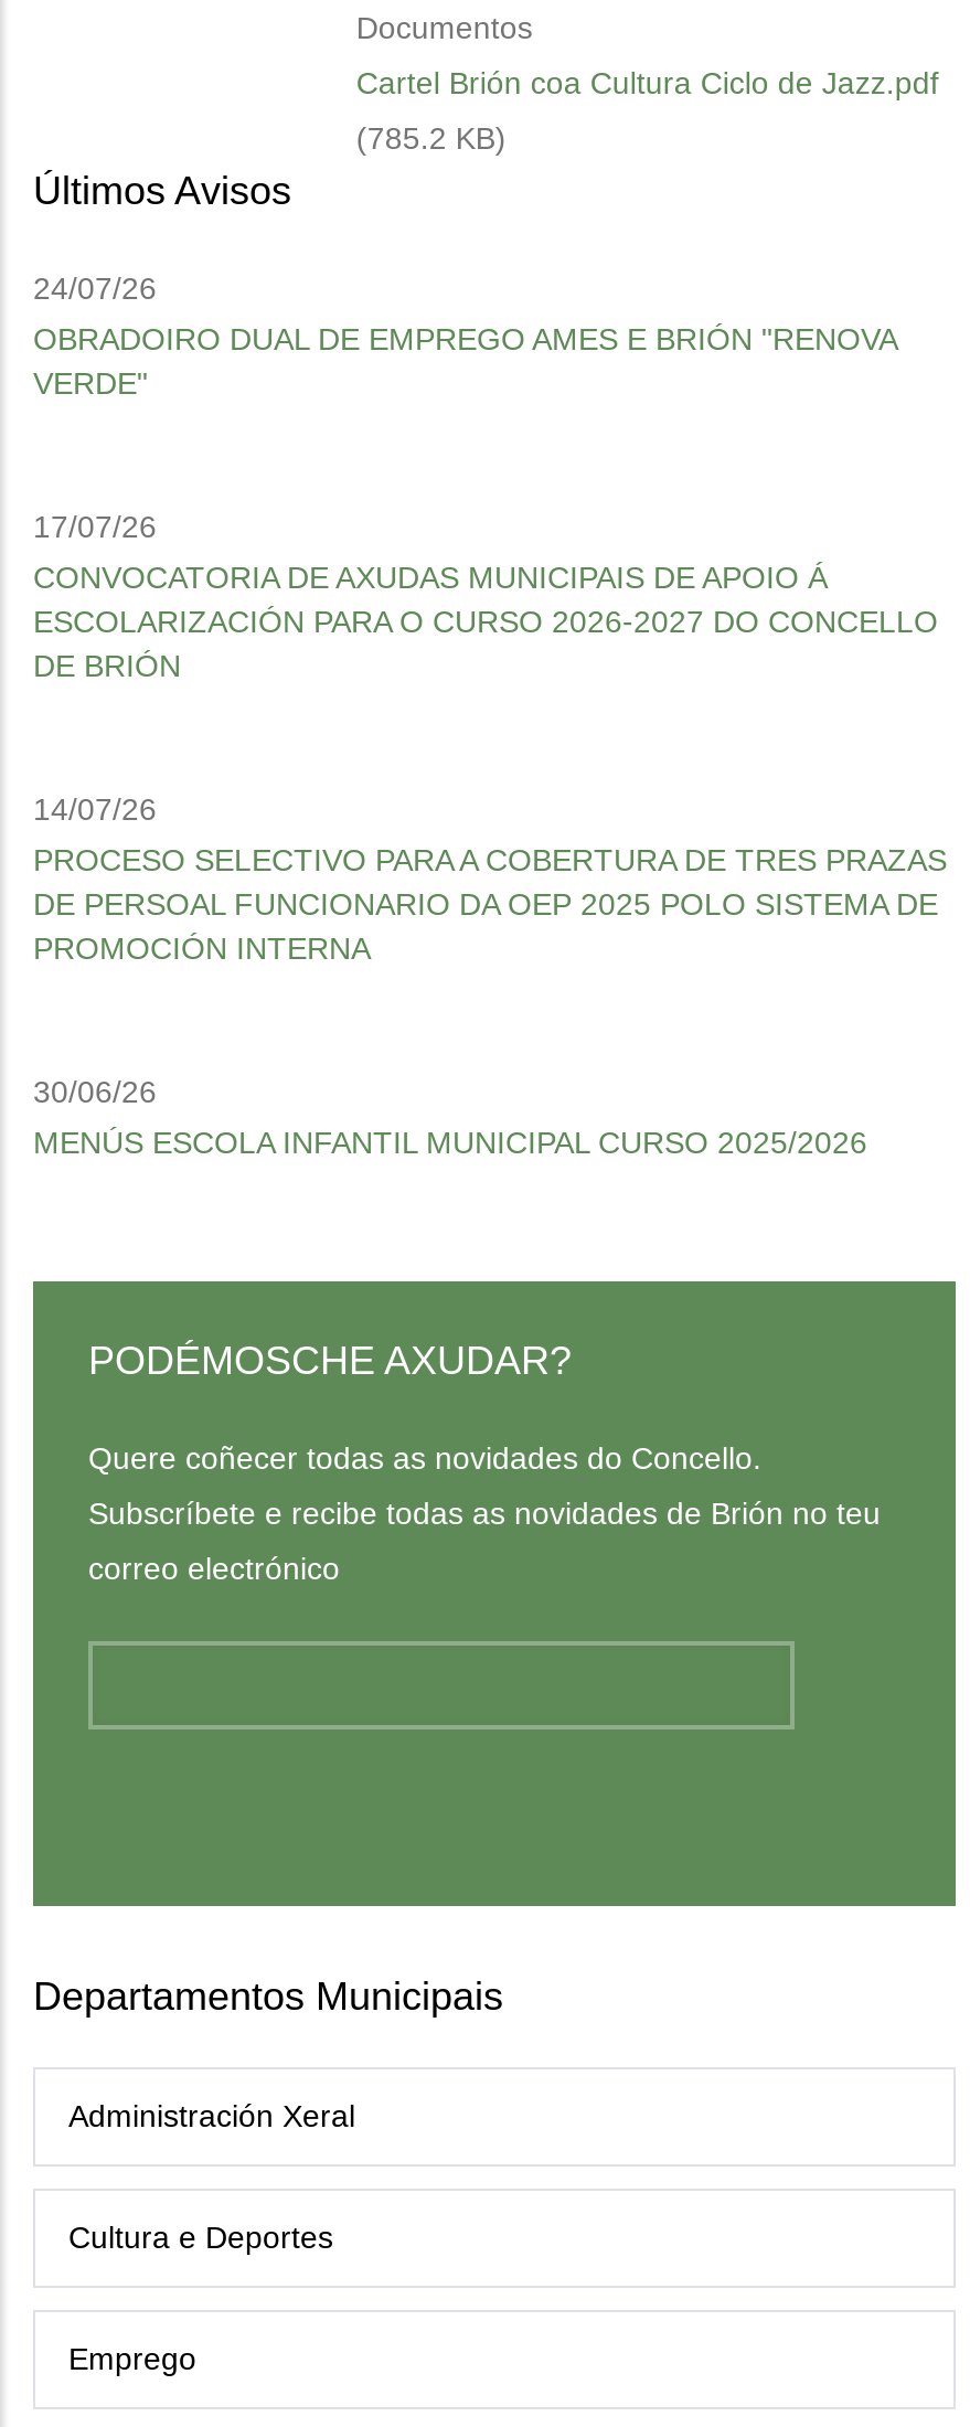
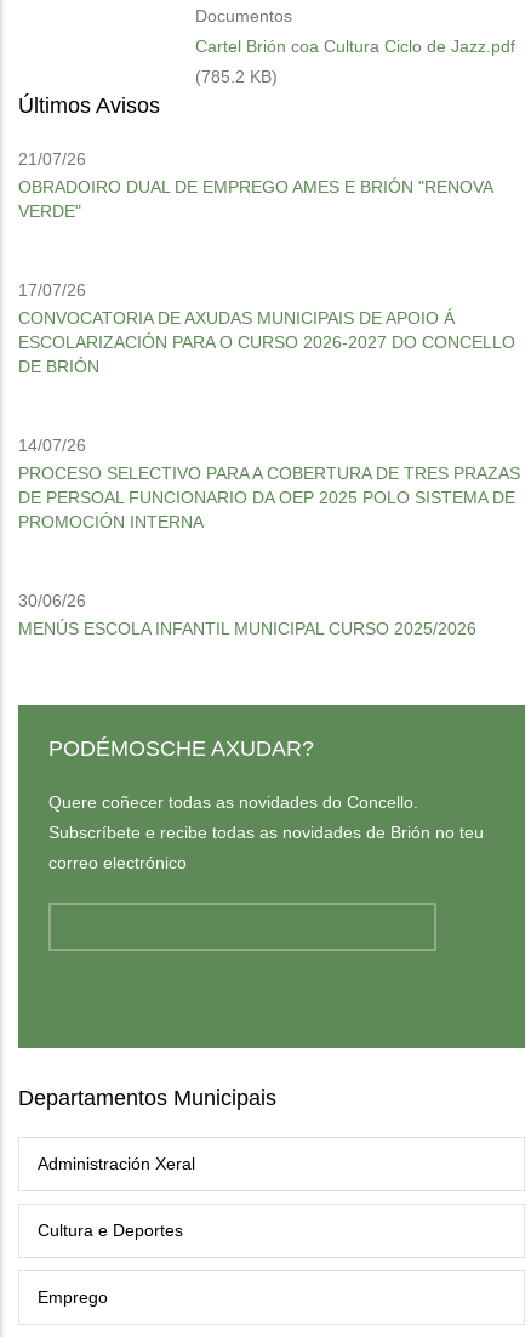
[33,270,157,306] 24/07/26 -> [18,149,86,169] 21/07/26

